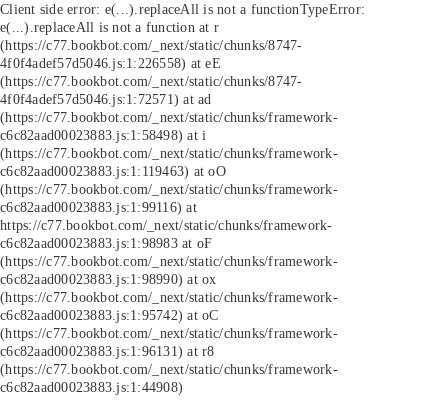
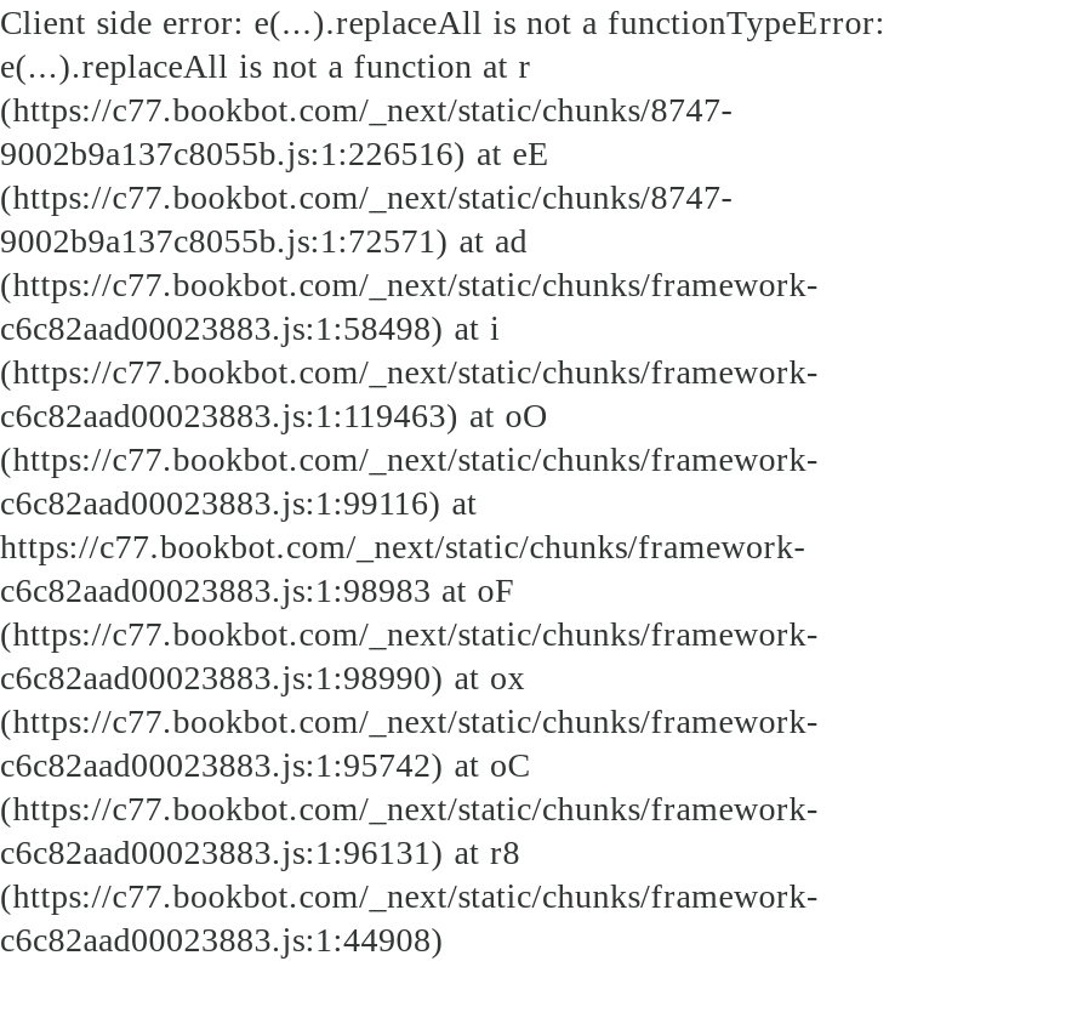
[0,55,221,71] 4f0f4adef57d5046.js:1:226558) at eE -> [0,133,550,172] 9002b9a137c8055b.js:1:226516) at eE
[0,91,211,107] 4f0f4adef57d5046.js:1:72571) at ad -> [0,221,528,260] 9002b9a137c8055b.js:1:72571) at ad

